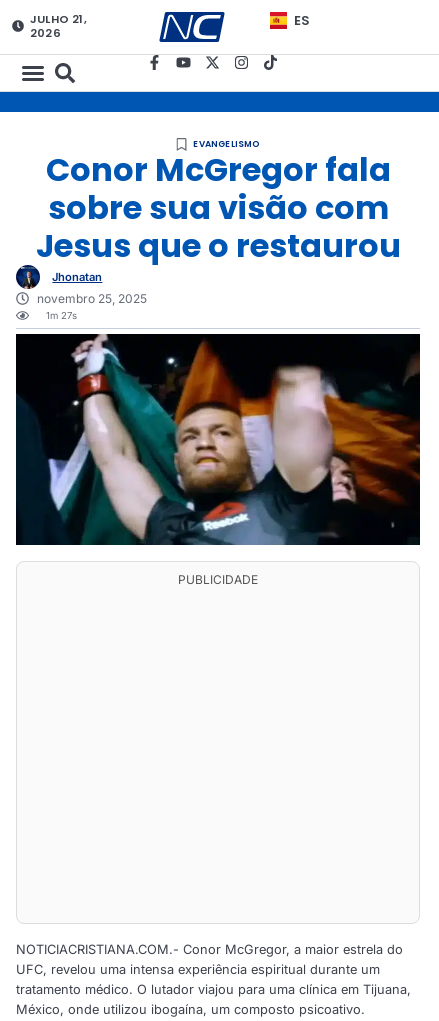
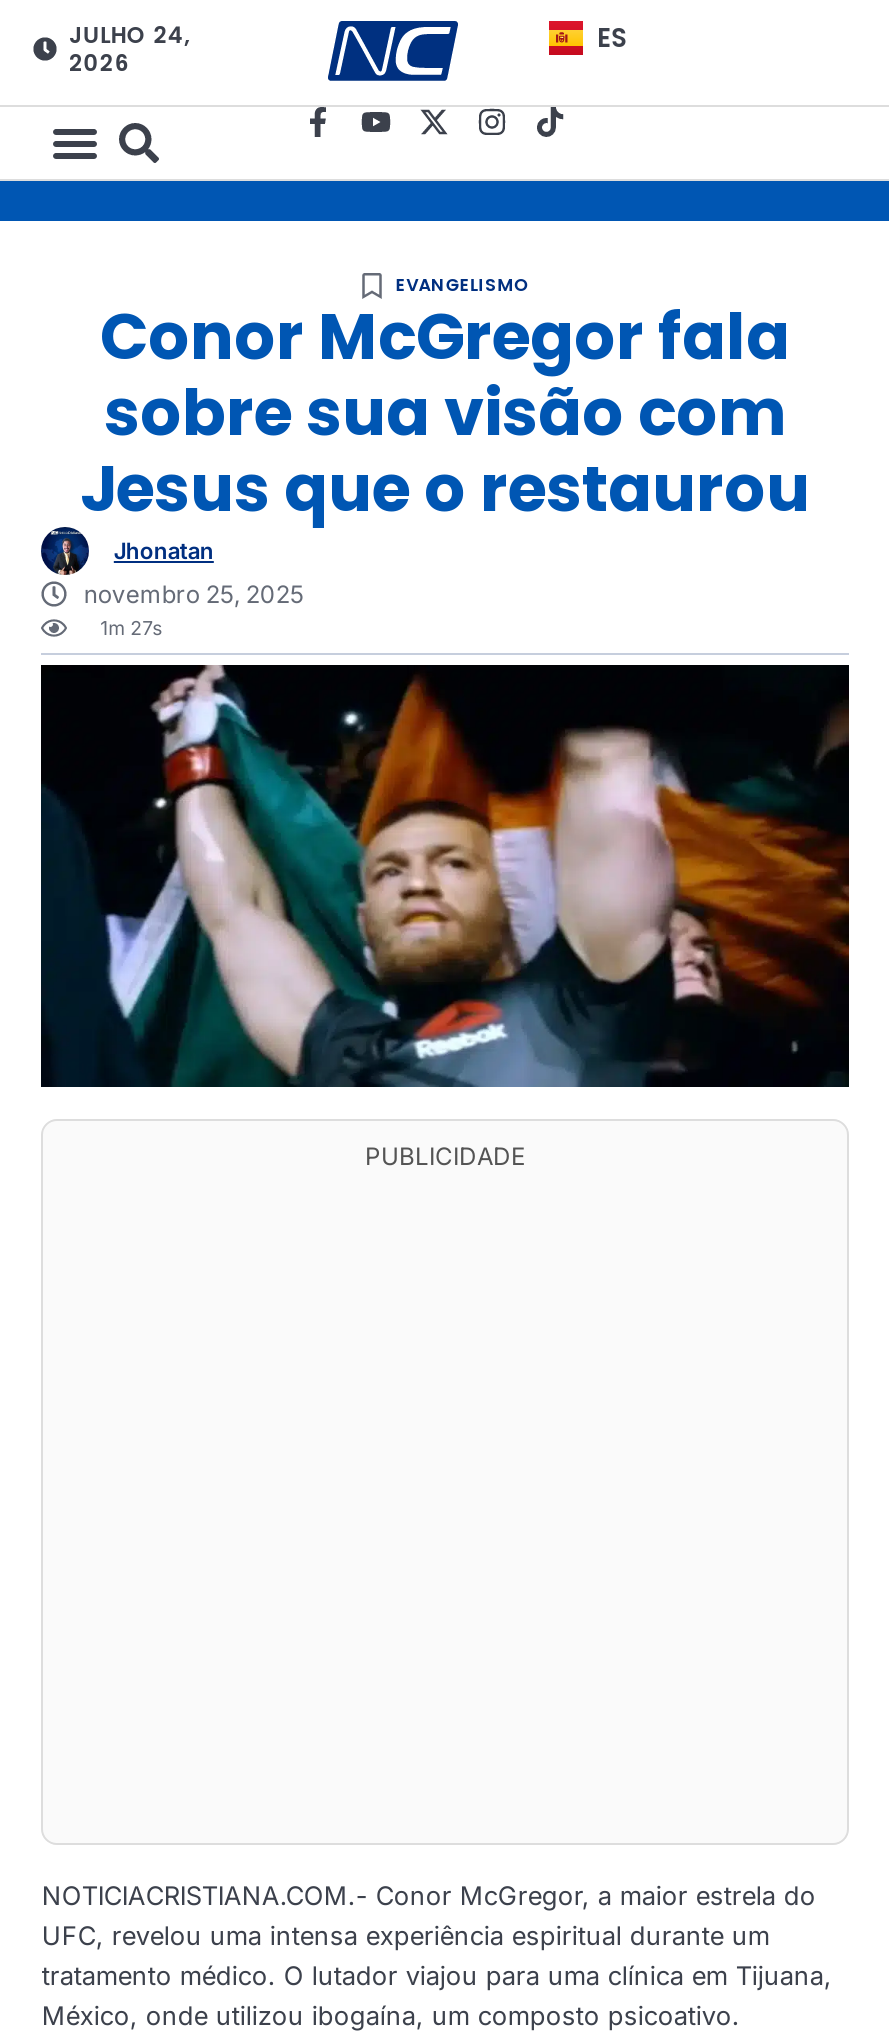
[30,11,87,27] JULHO 21, -> [69,19,191,51] JULHO 24,

